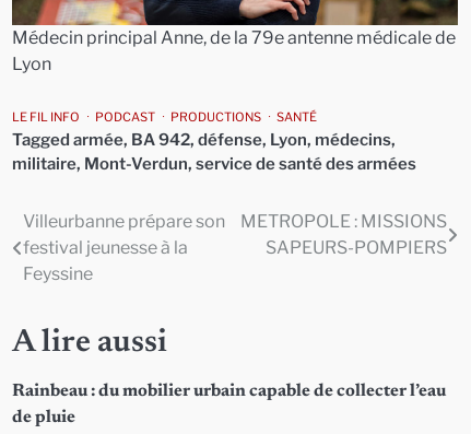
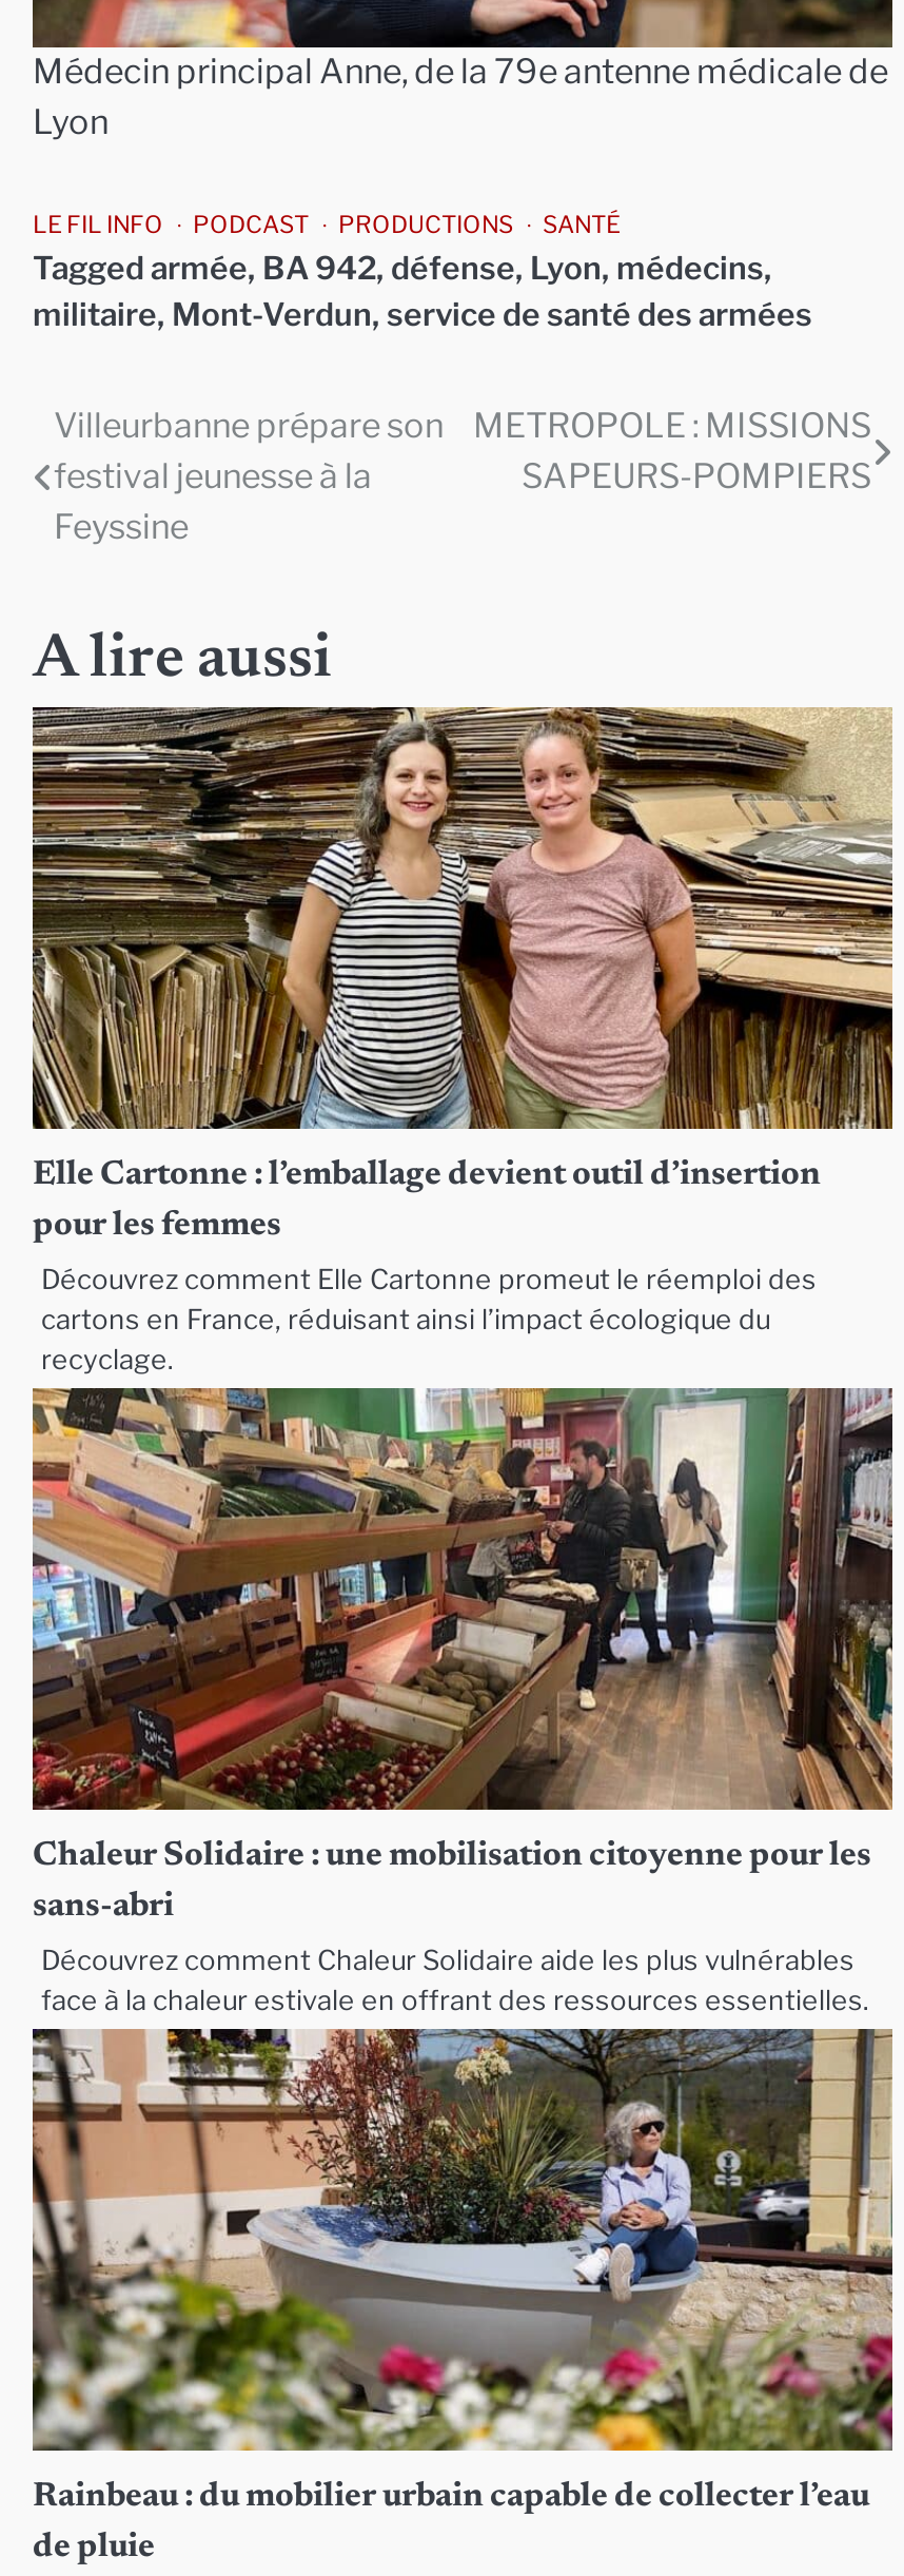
none -> [31,1385,895,2017] [image] | Chaleur Solidaire : une mobilisation citoyenne pour les | sans-abri | Découvrez comment Chaleur Solidaire aide les plus vulnérables | face à la chaleur estivale en offrant des ressources essentielles.
none -> [31,2032,895,2454] [image]
none -> [33,704,895,1376] [image] | Elle Cartonne : l’emballage devient outil d’insertion | pour les femmes | Découvrez comment Elle Cartonne promeut le réemploi des | cartons en France, réduisant ainsi l’impact écologique du | recyclage.

